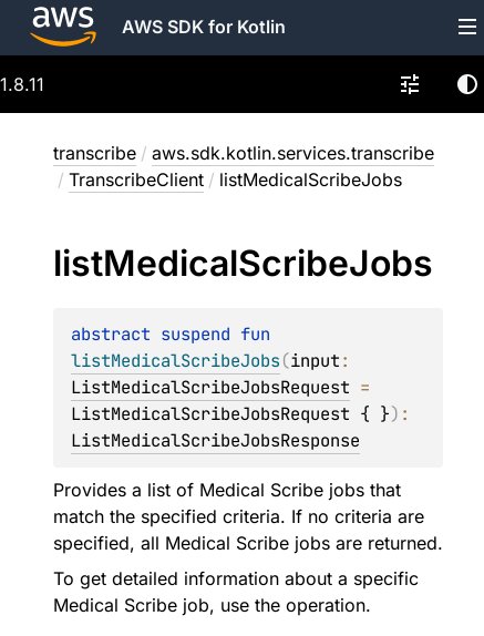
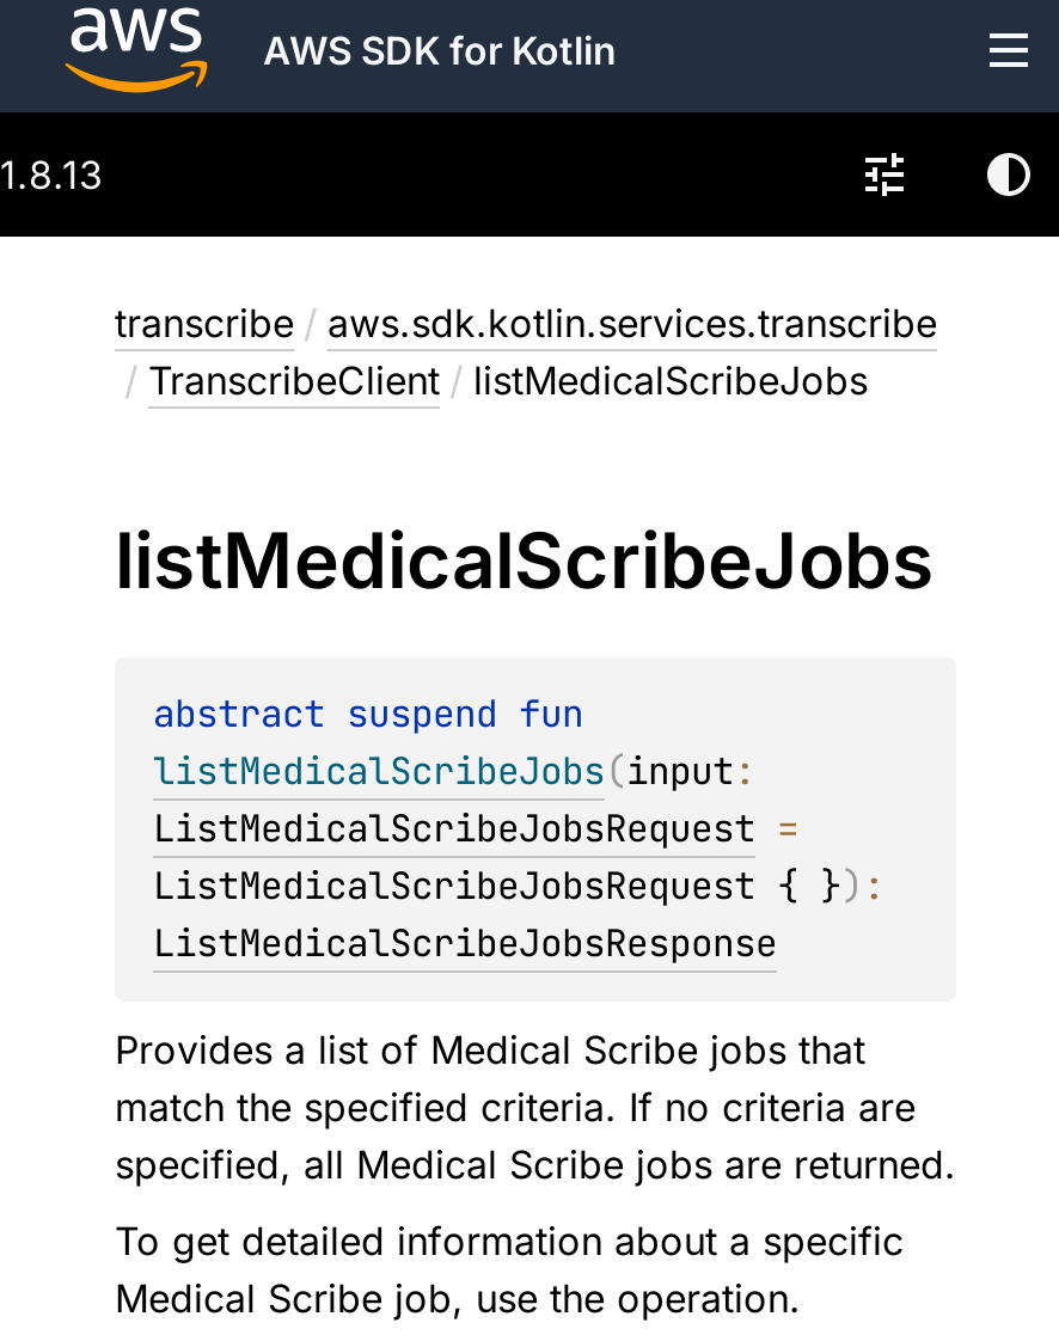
[0,73,44,95] 1.8.11 -> [0,151,103,198] 1.8.13

